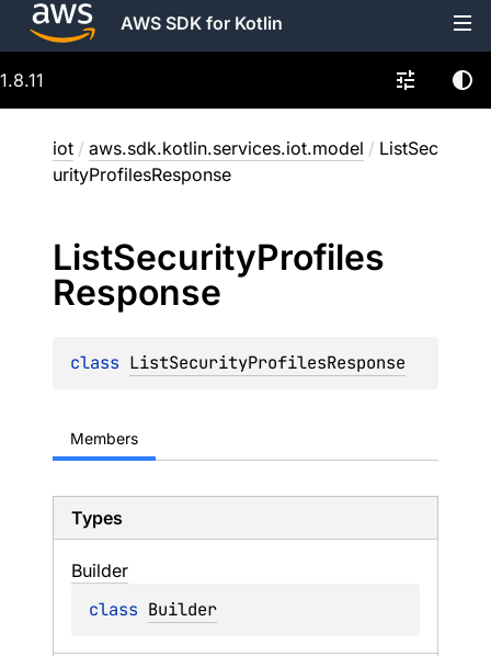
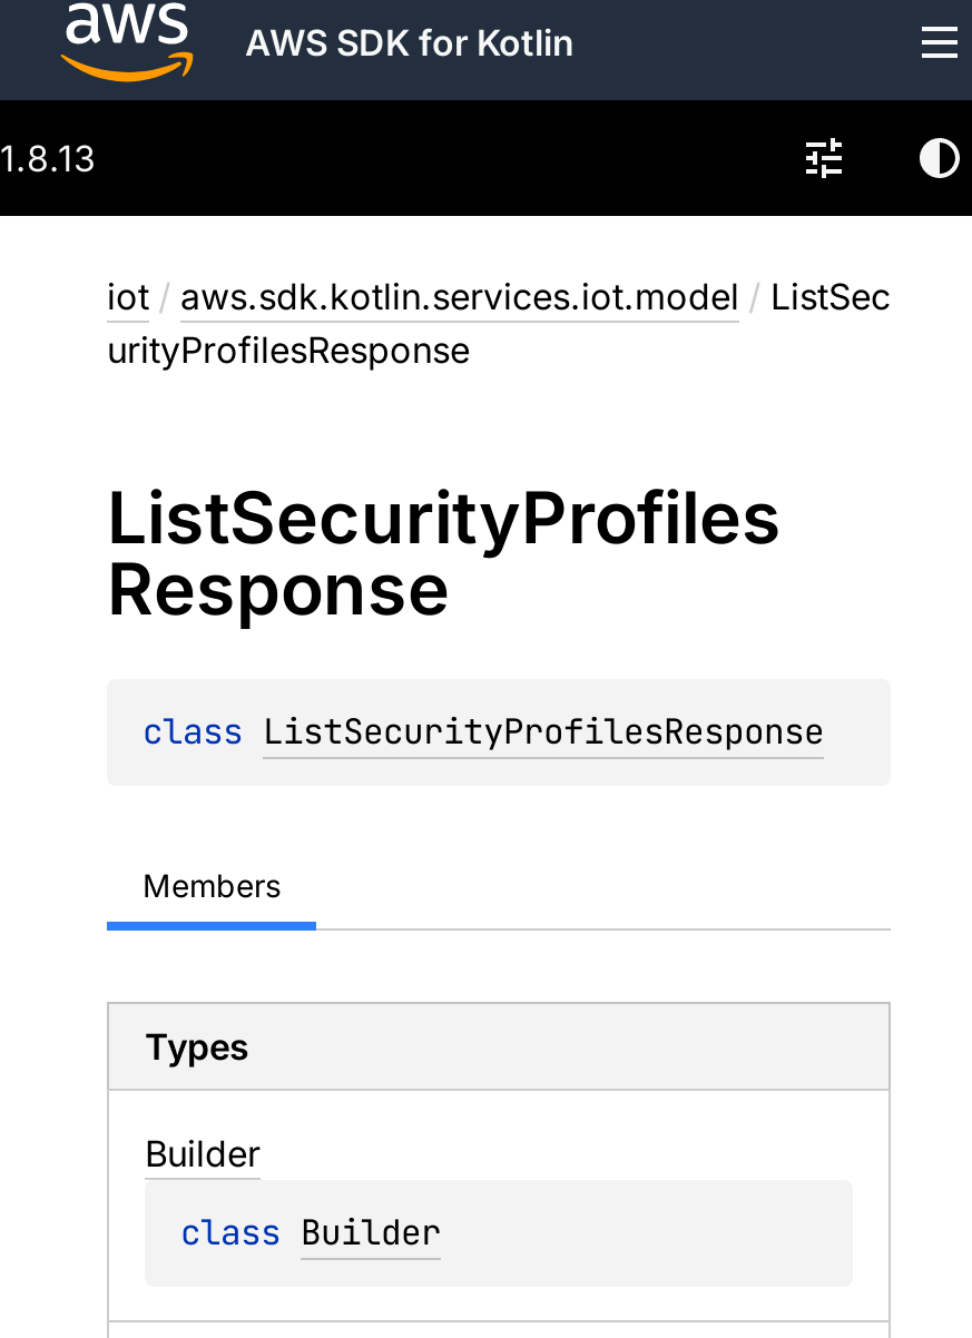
[0,69,44,91] 1.8.11 -> [0,136,96,180] 1.8.13

